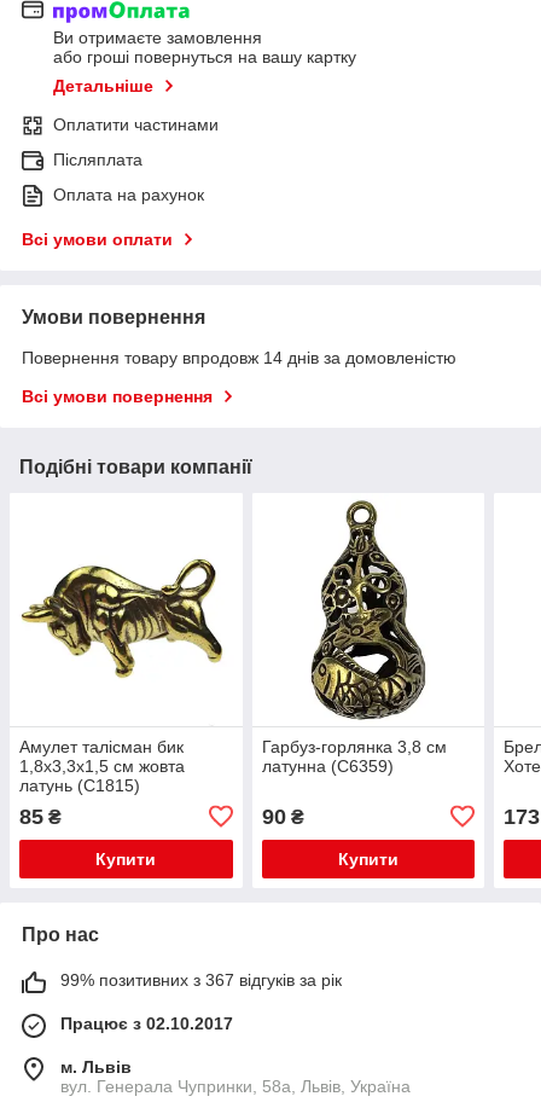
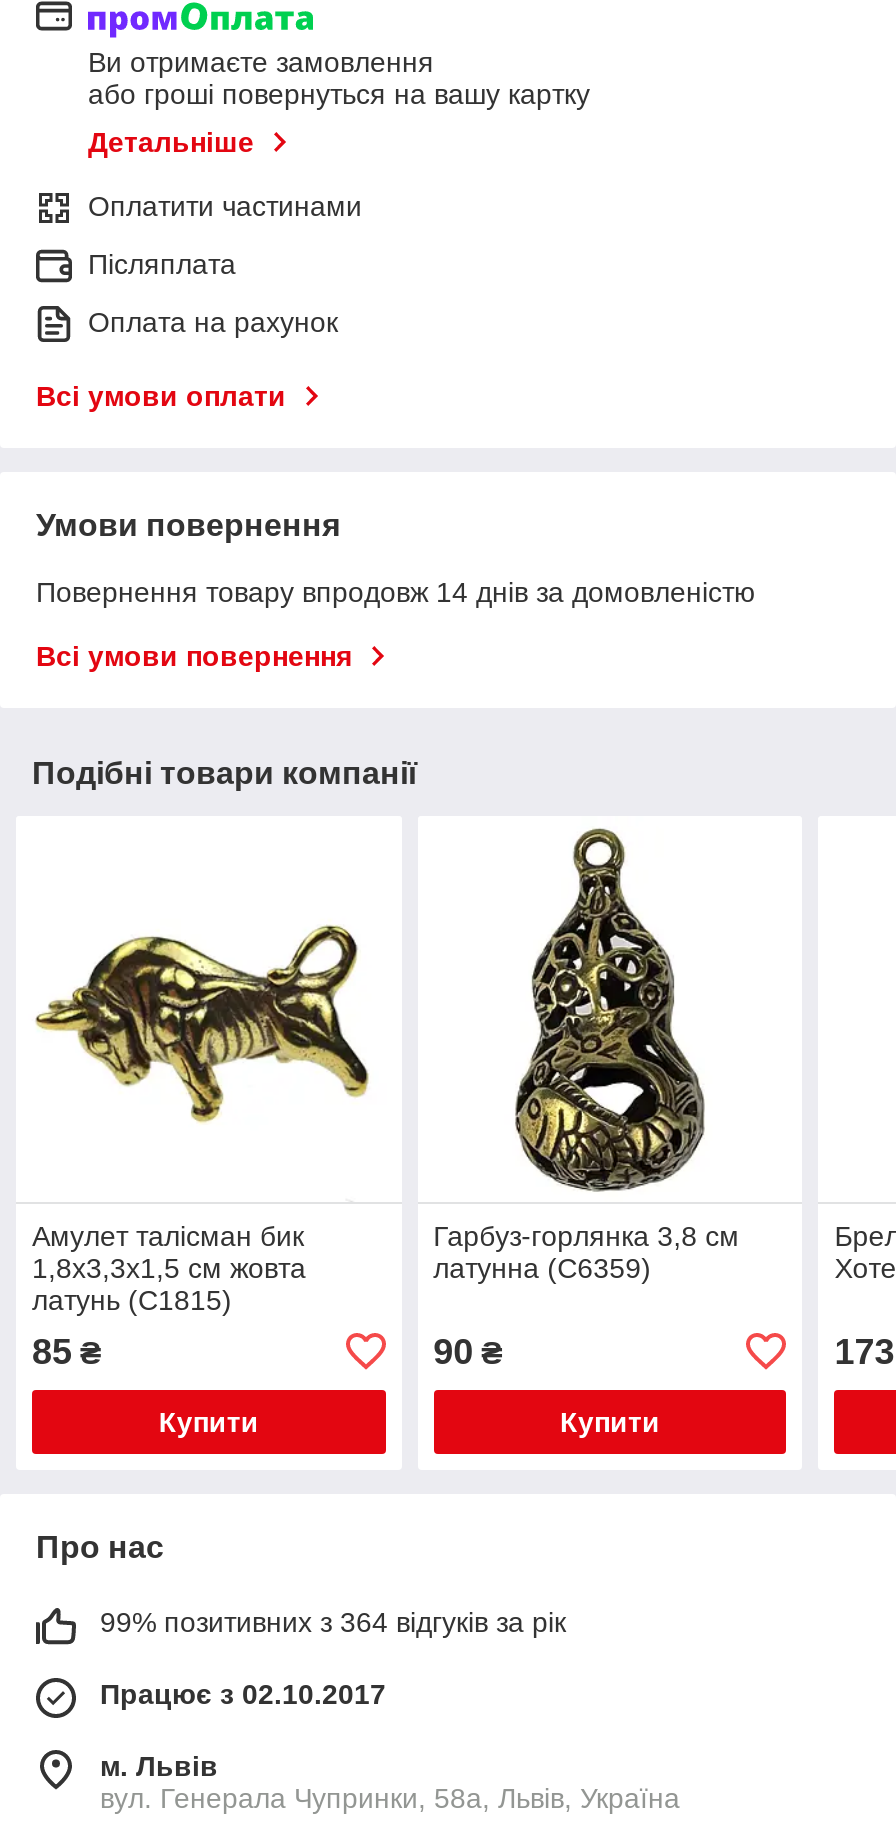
[60,970,342,989] 99% позитивних з 367 відгуків за рік -> [100,1606,566,1638] 99% позитивних з 364 відгуків за рік

